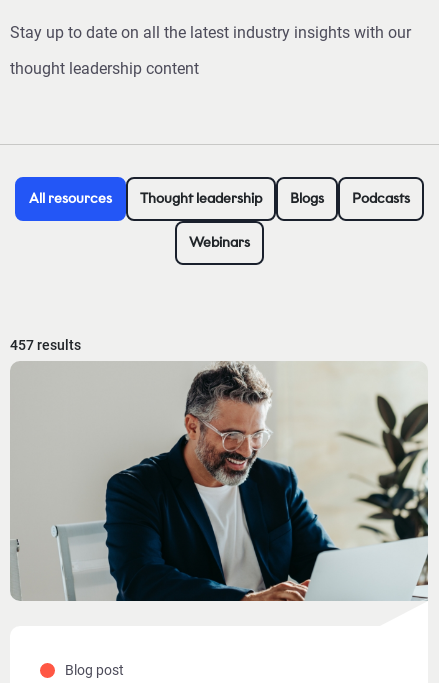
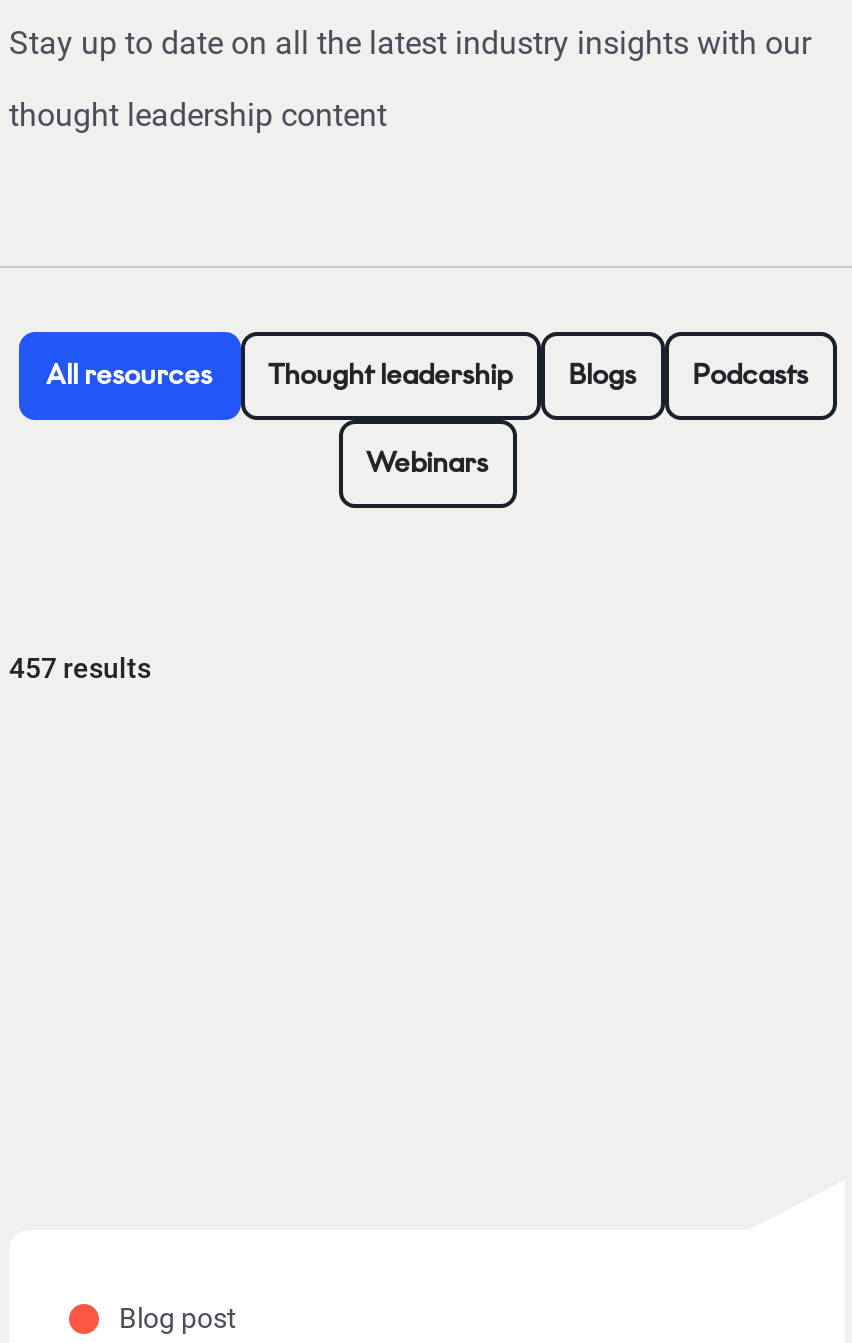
[10,360,429,602] [image] -> none

